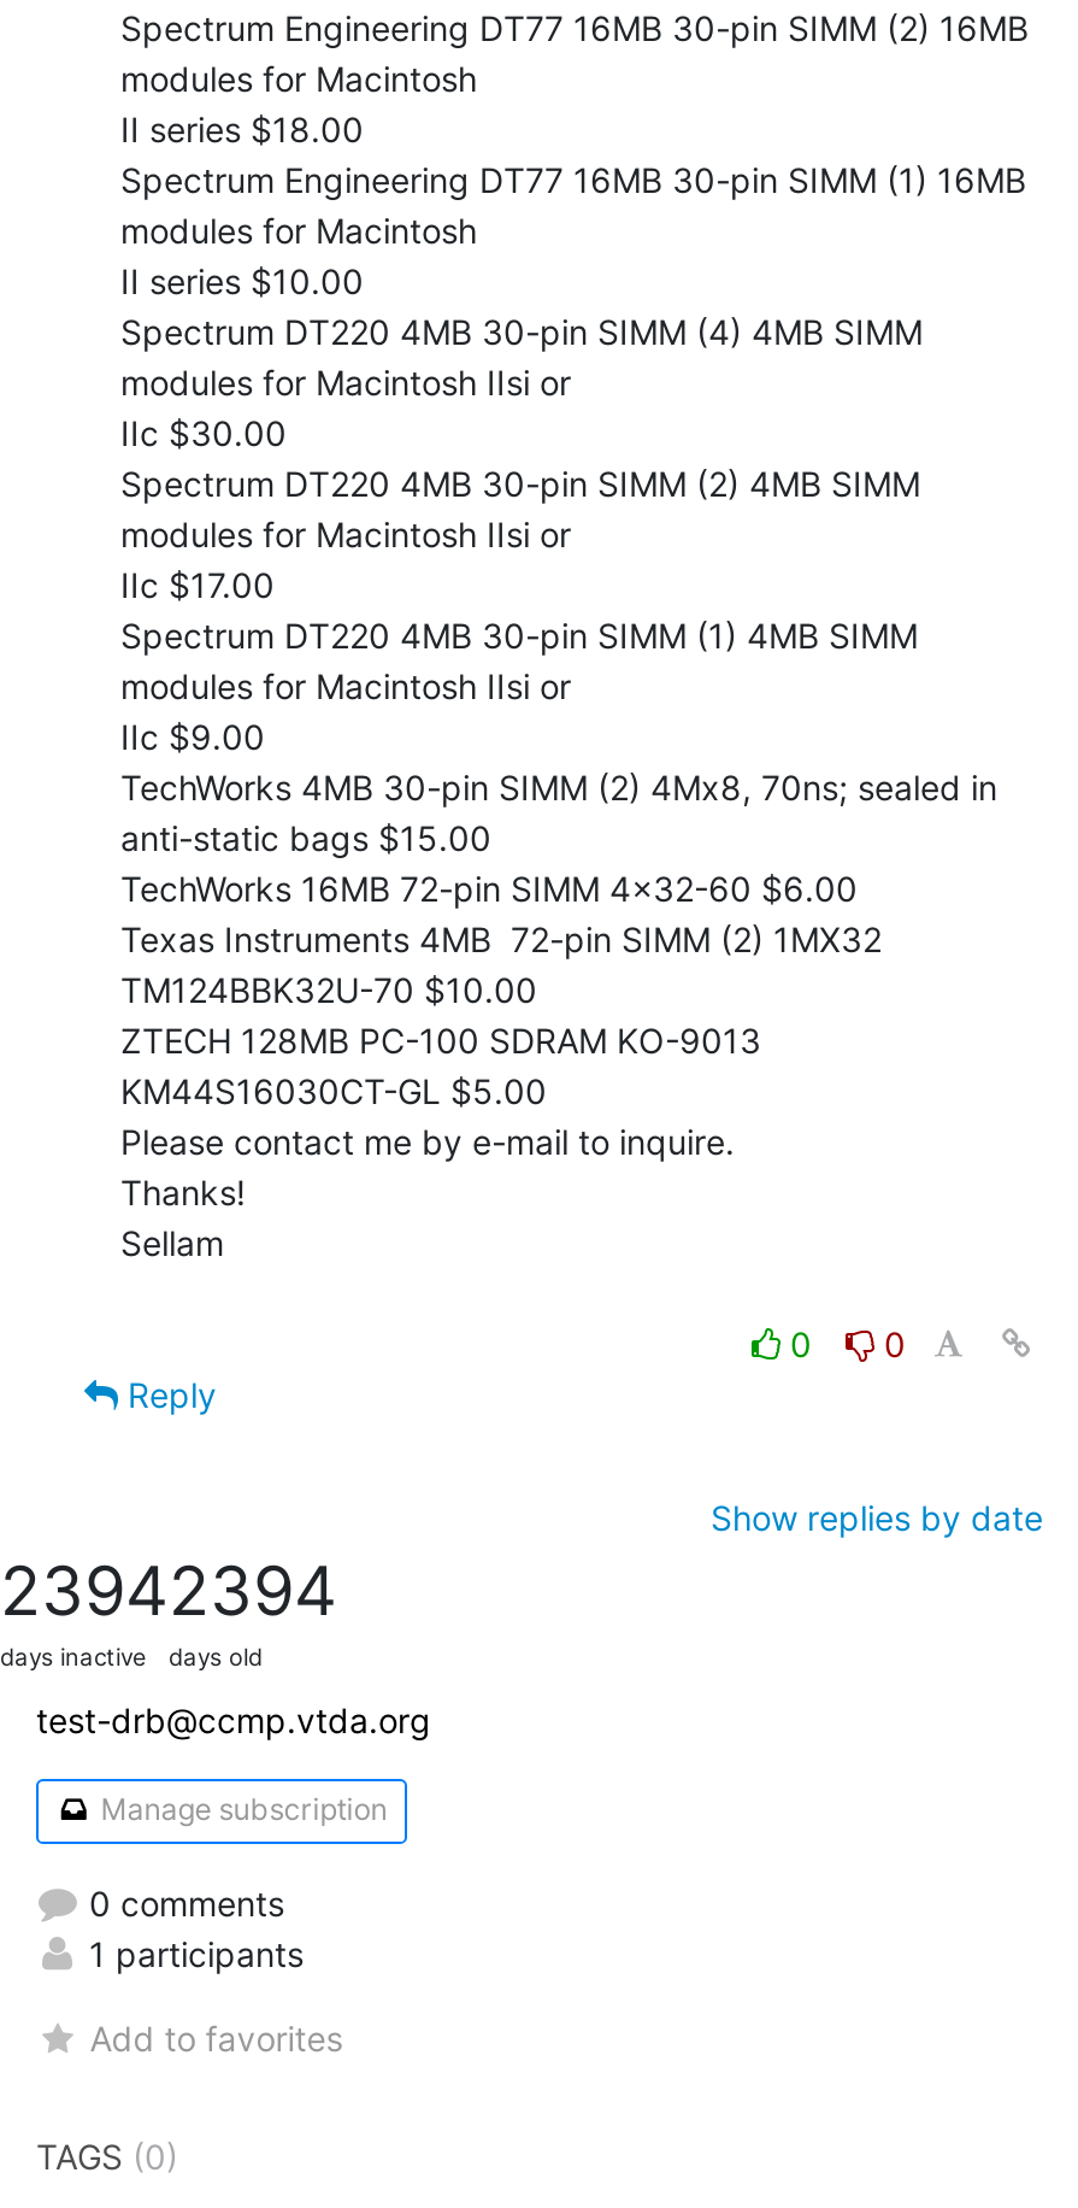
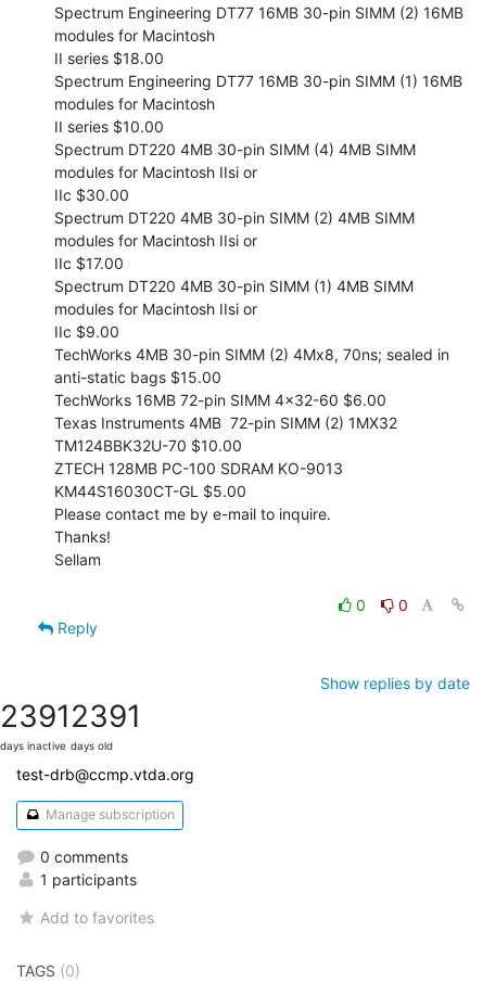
[0,1549,169,1631] 2394 -> [0,697,71,734] 2391
[169,1549,337,1631] 2394 -> [71,697,141,734] 2391

